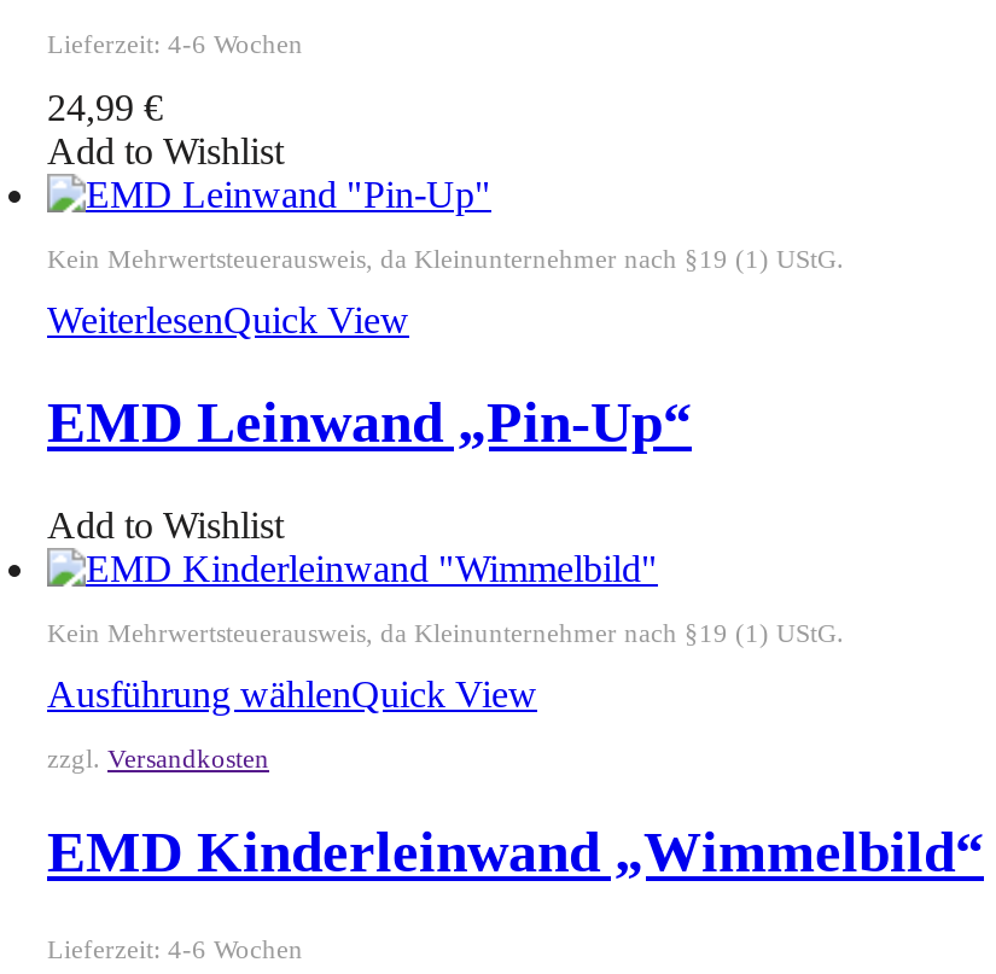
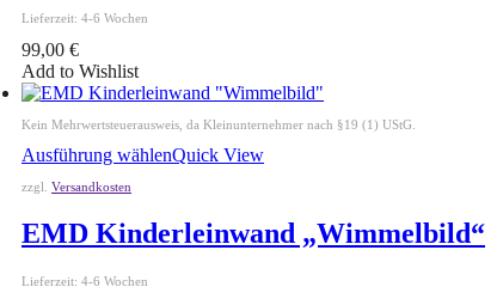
[47,86,844,454] 24,99 € | Add to Wishlist | Kein Mehrwertsteuerausweis, da Kleinunternehmer nach §19 (1) UStG. | WeiterlesenQuick View | EMD Leinwand „Pin-Up“ -> [22,39,79,59] 99,00 €

